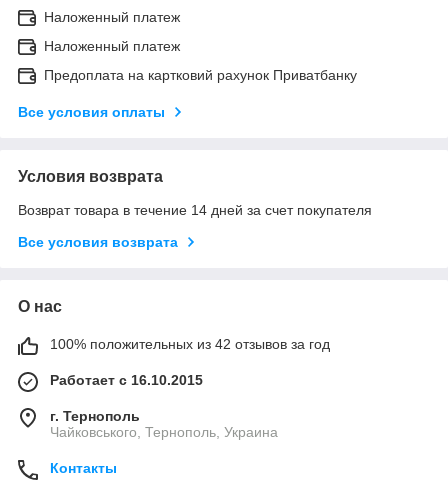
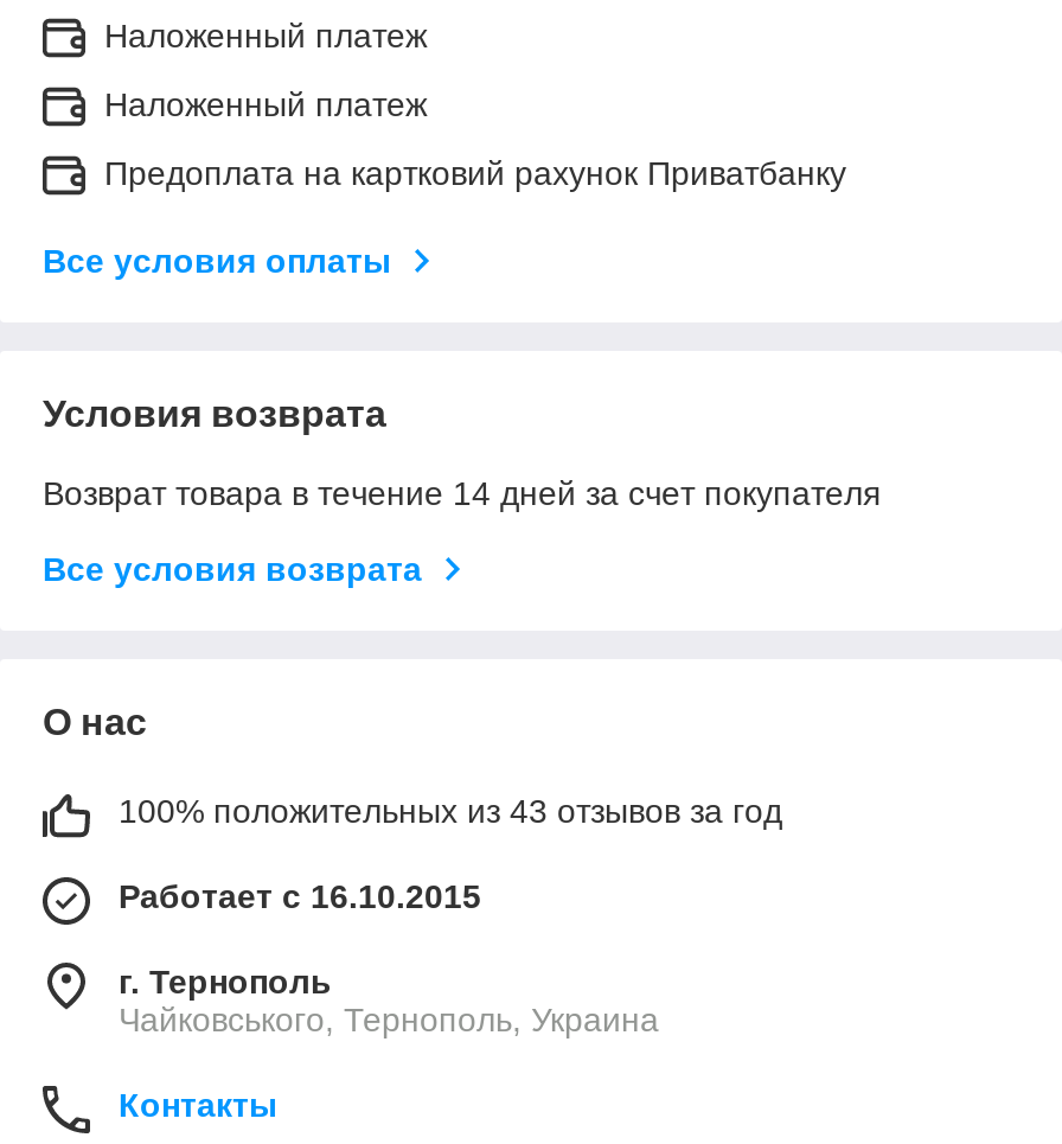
[50,336,330,352] 100% положительных из 42 отзывов за год -> [119,791,782,829] 100% положительных из 43 отзывов за год

